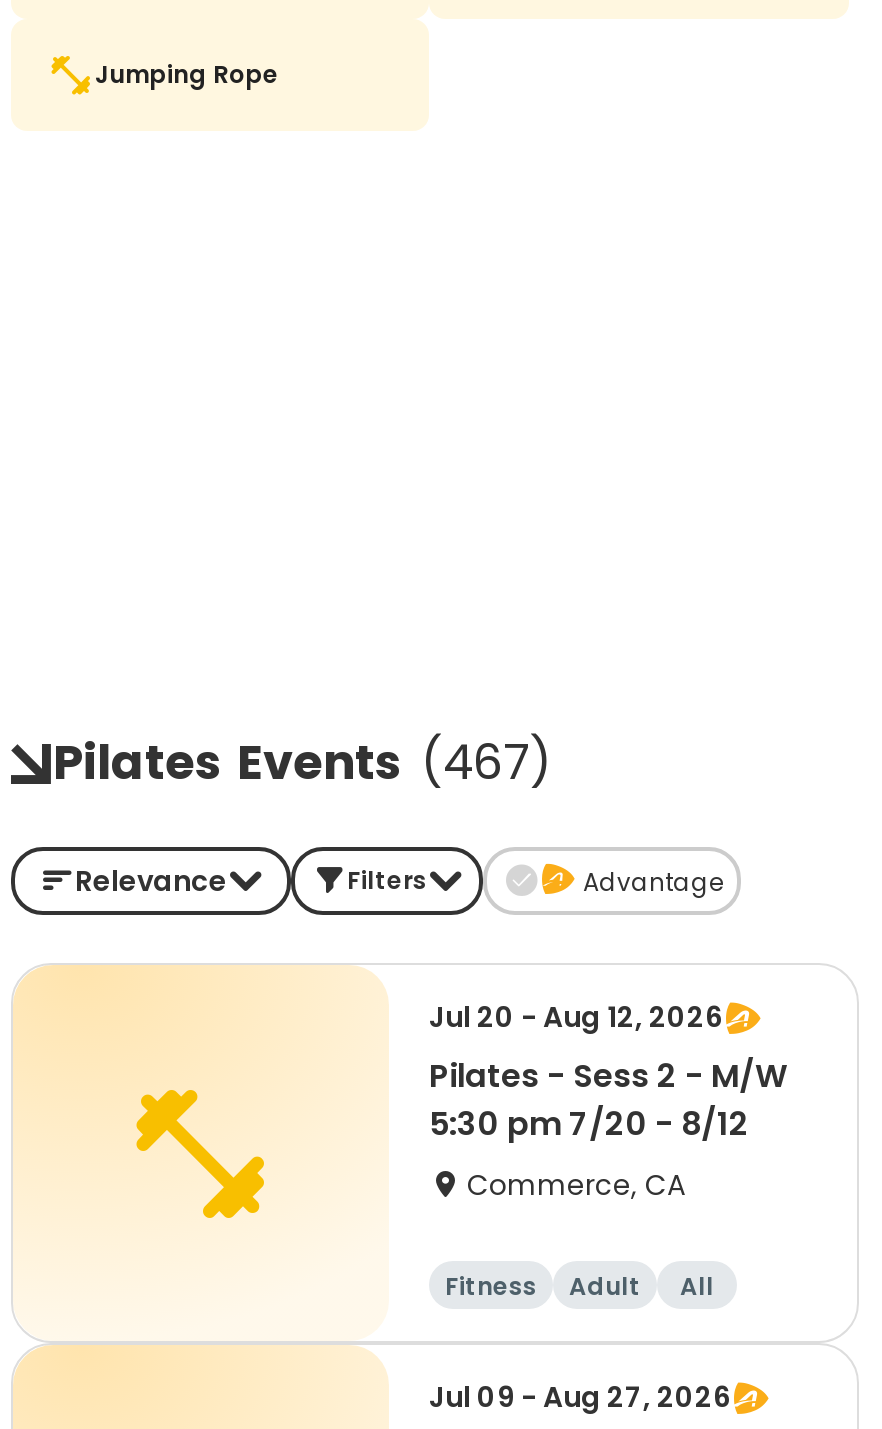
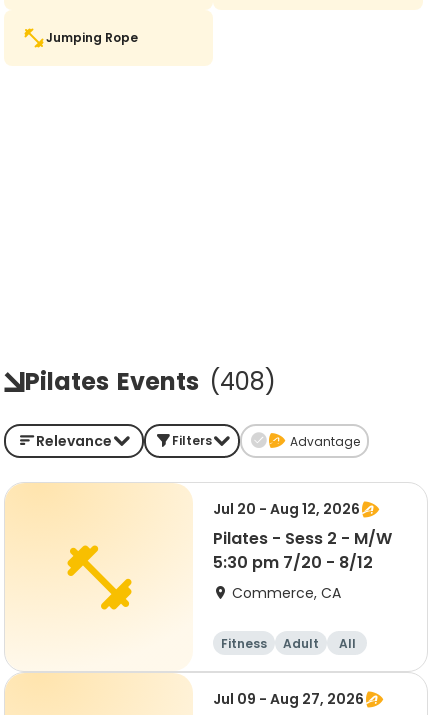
[53,729,551,795] Pilates Events (467) -> [25,365,276,398] Pilates Events (408)

